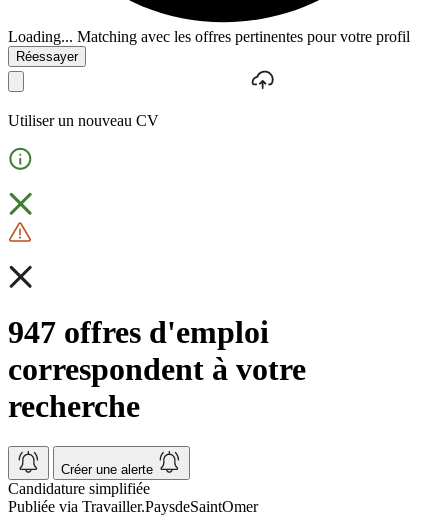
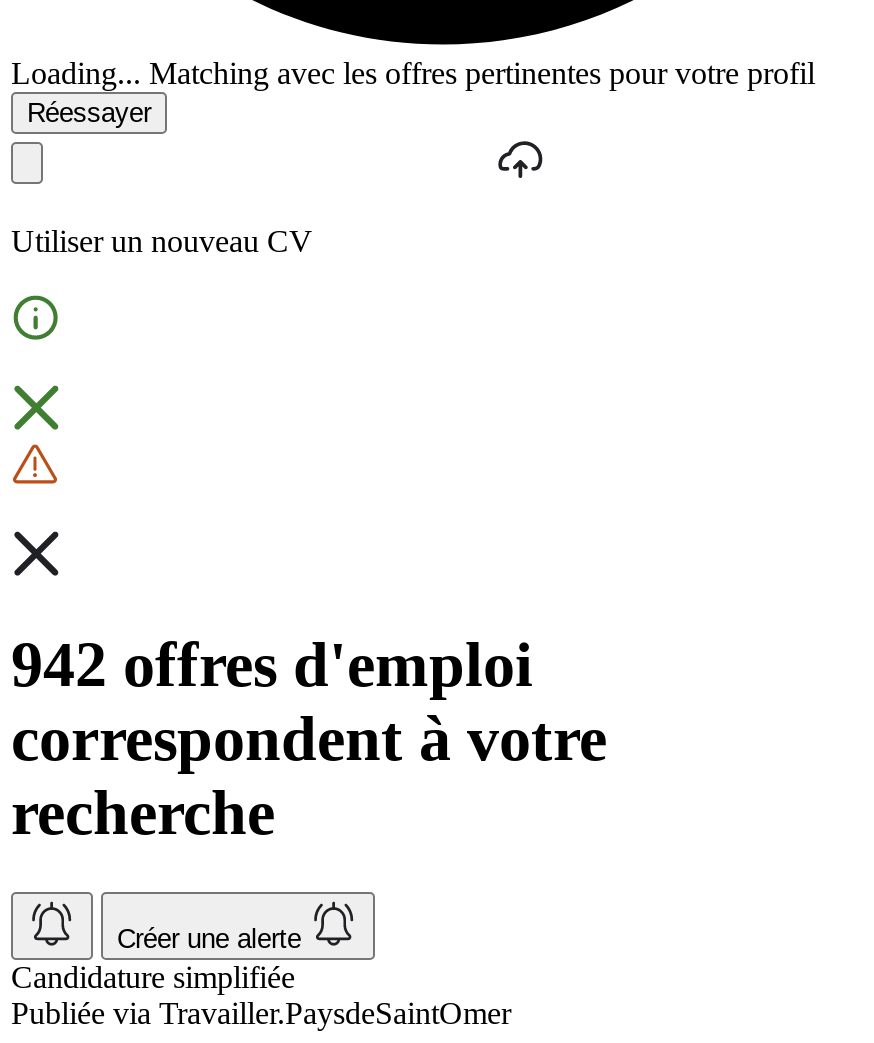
[8,314,269,350] 947 offres d'emploi -> [11,628,533,700] 942 offres d'emploi

